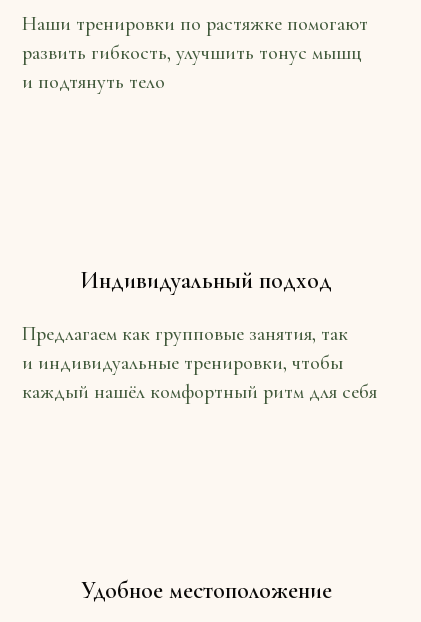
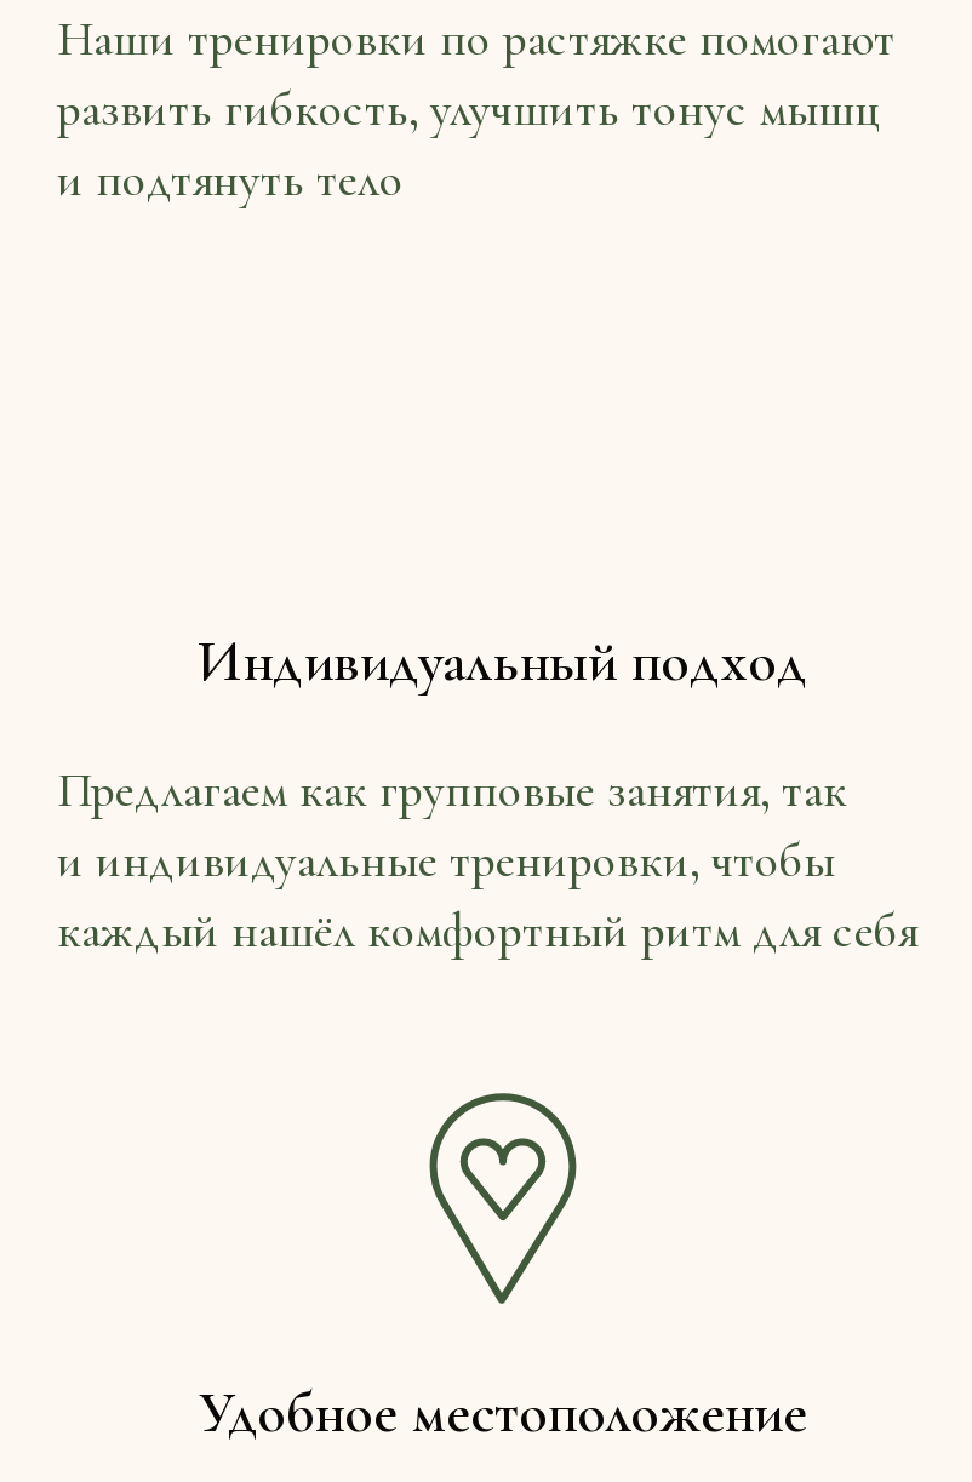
none -> [425,1089,581,1308] [image]

